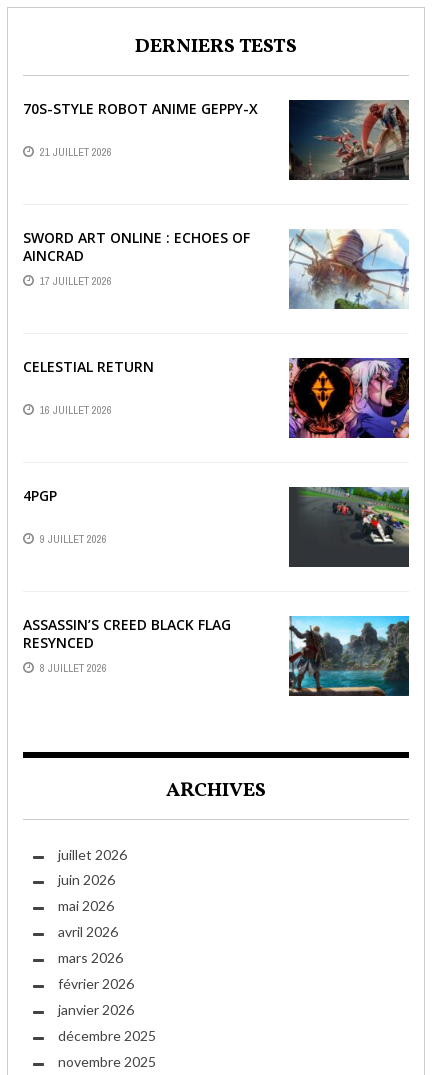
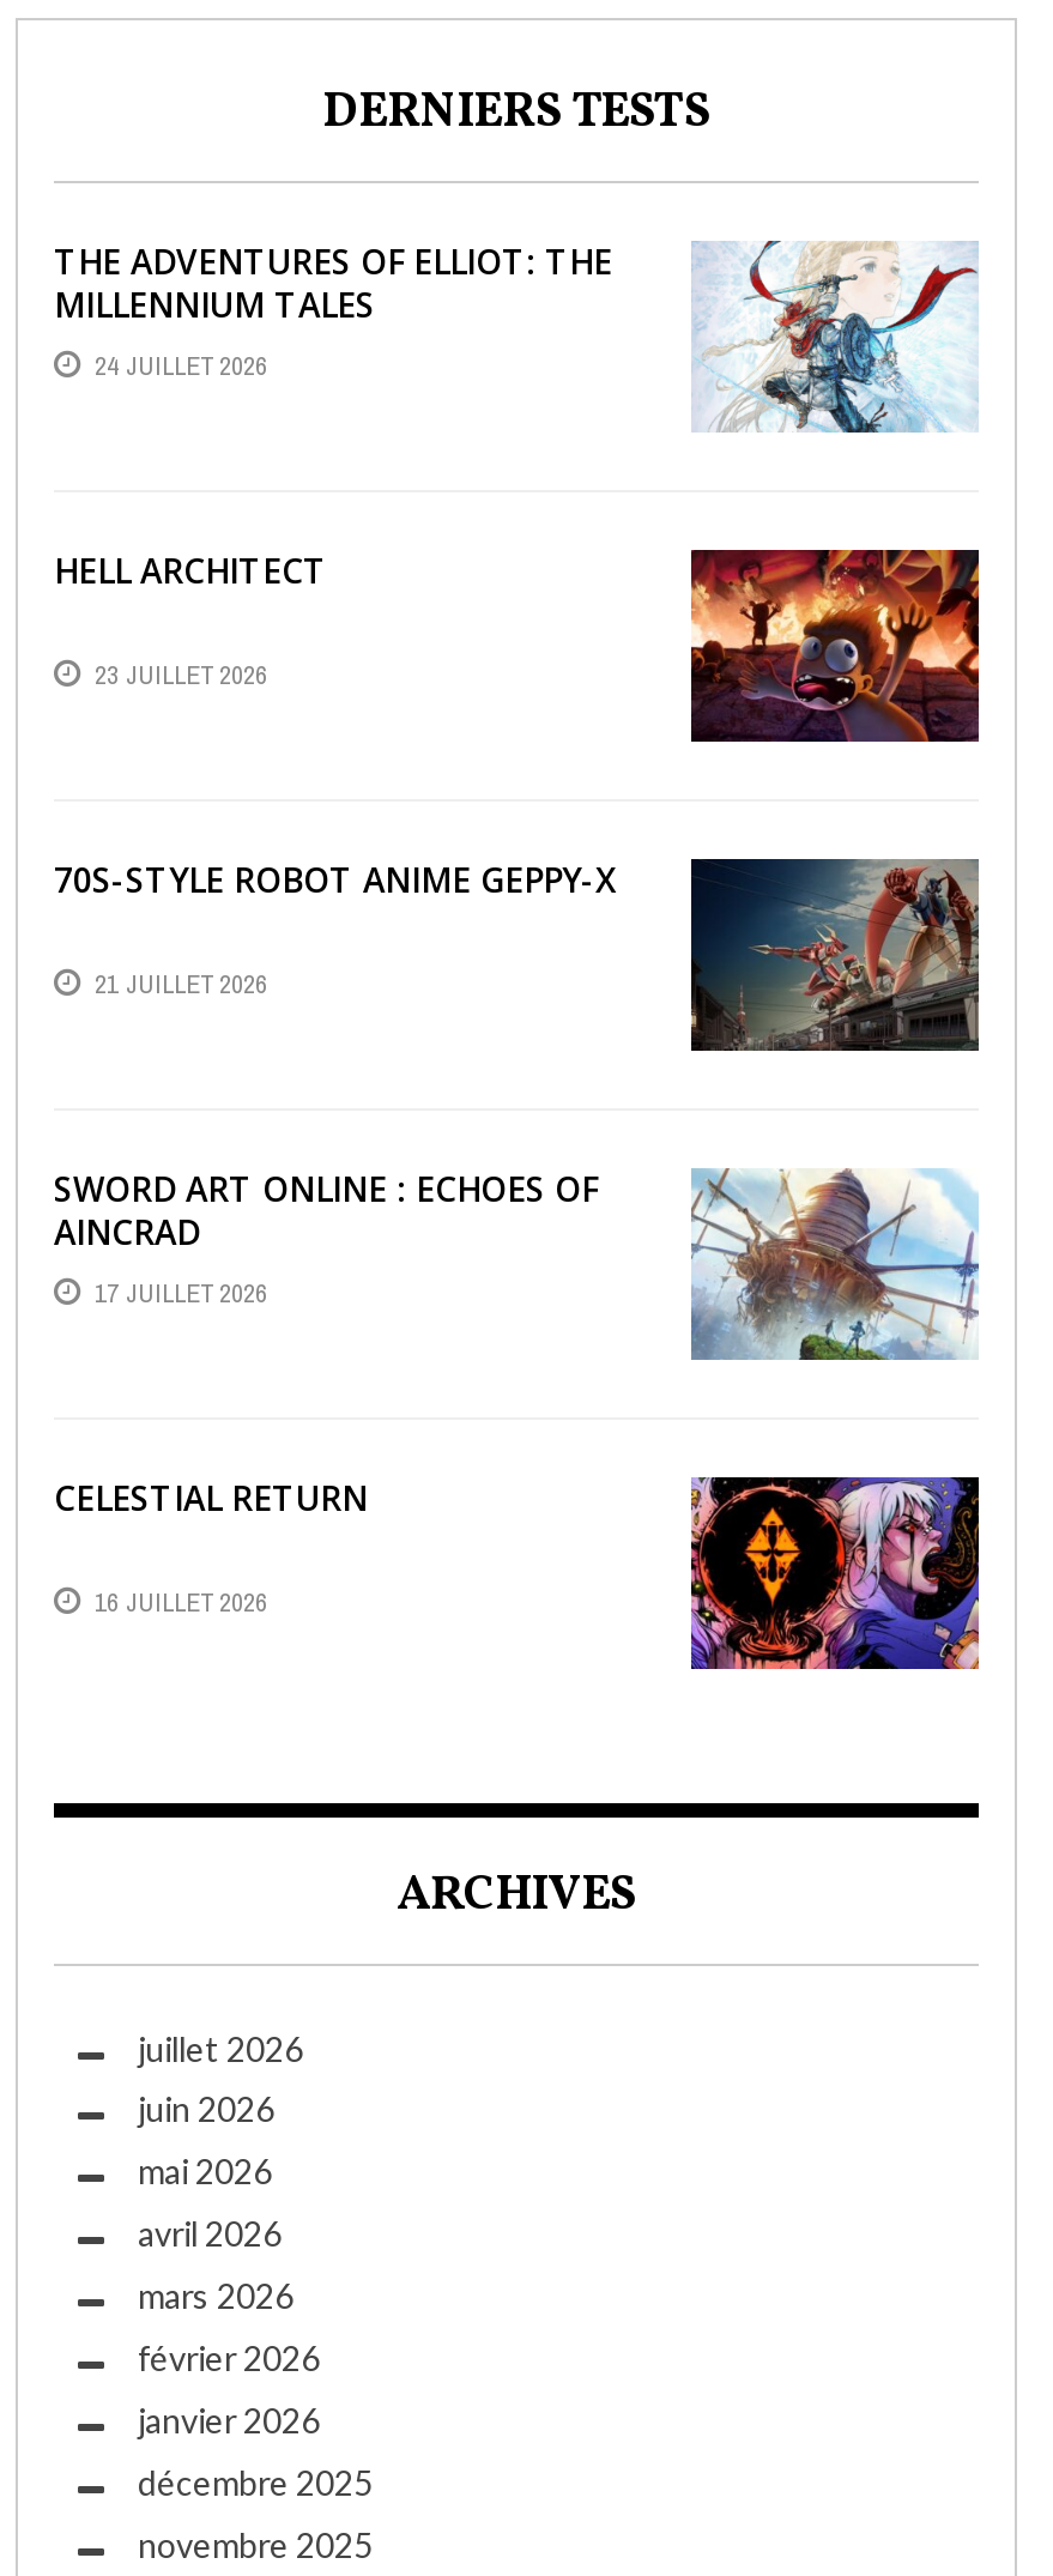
none -> [54,237,979,435] [image] | THE ADVENTURES OF ELLIOT: THE | MILLENNIUM TALES | 24 JUILLET 2026
none -> [54,547,327,691] HELL ARCHITECT | 23 JUILLET 2026
none -> [689,548,981,744] [image]
moved [23,99,411,417] -> [54,856,984,1619]: [image] | 70S-STYLE ROBOT ANIME GEPPY-X | 21 JUILLET 2026 | SWORD ART ONLINE : ECHOES OF | AINCRAD | 17 JUILLET 2026 | CELESTIAL RETURN | 16 JUILLET 2026
[23,486,107,546] 4PGP | 9 JUILLET 2026 -> none
[288,486,410,568] [image] -> none
[23,615,231,675] ASSASSIN’S CREED BLACK FLAG | RESYNCED | 8 JUILLET 2026 -> none
[288,615,410,697] [image] -> none

